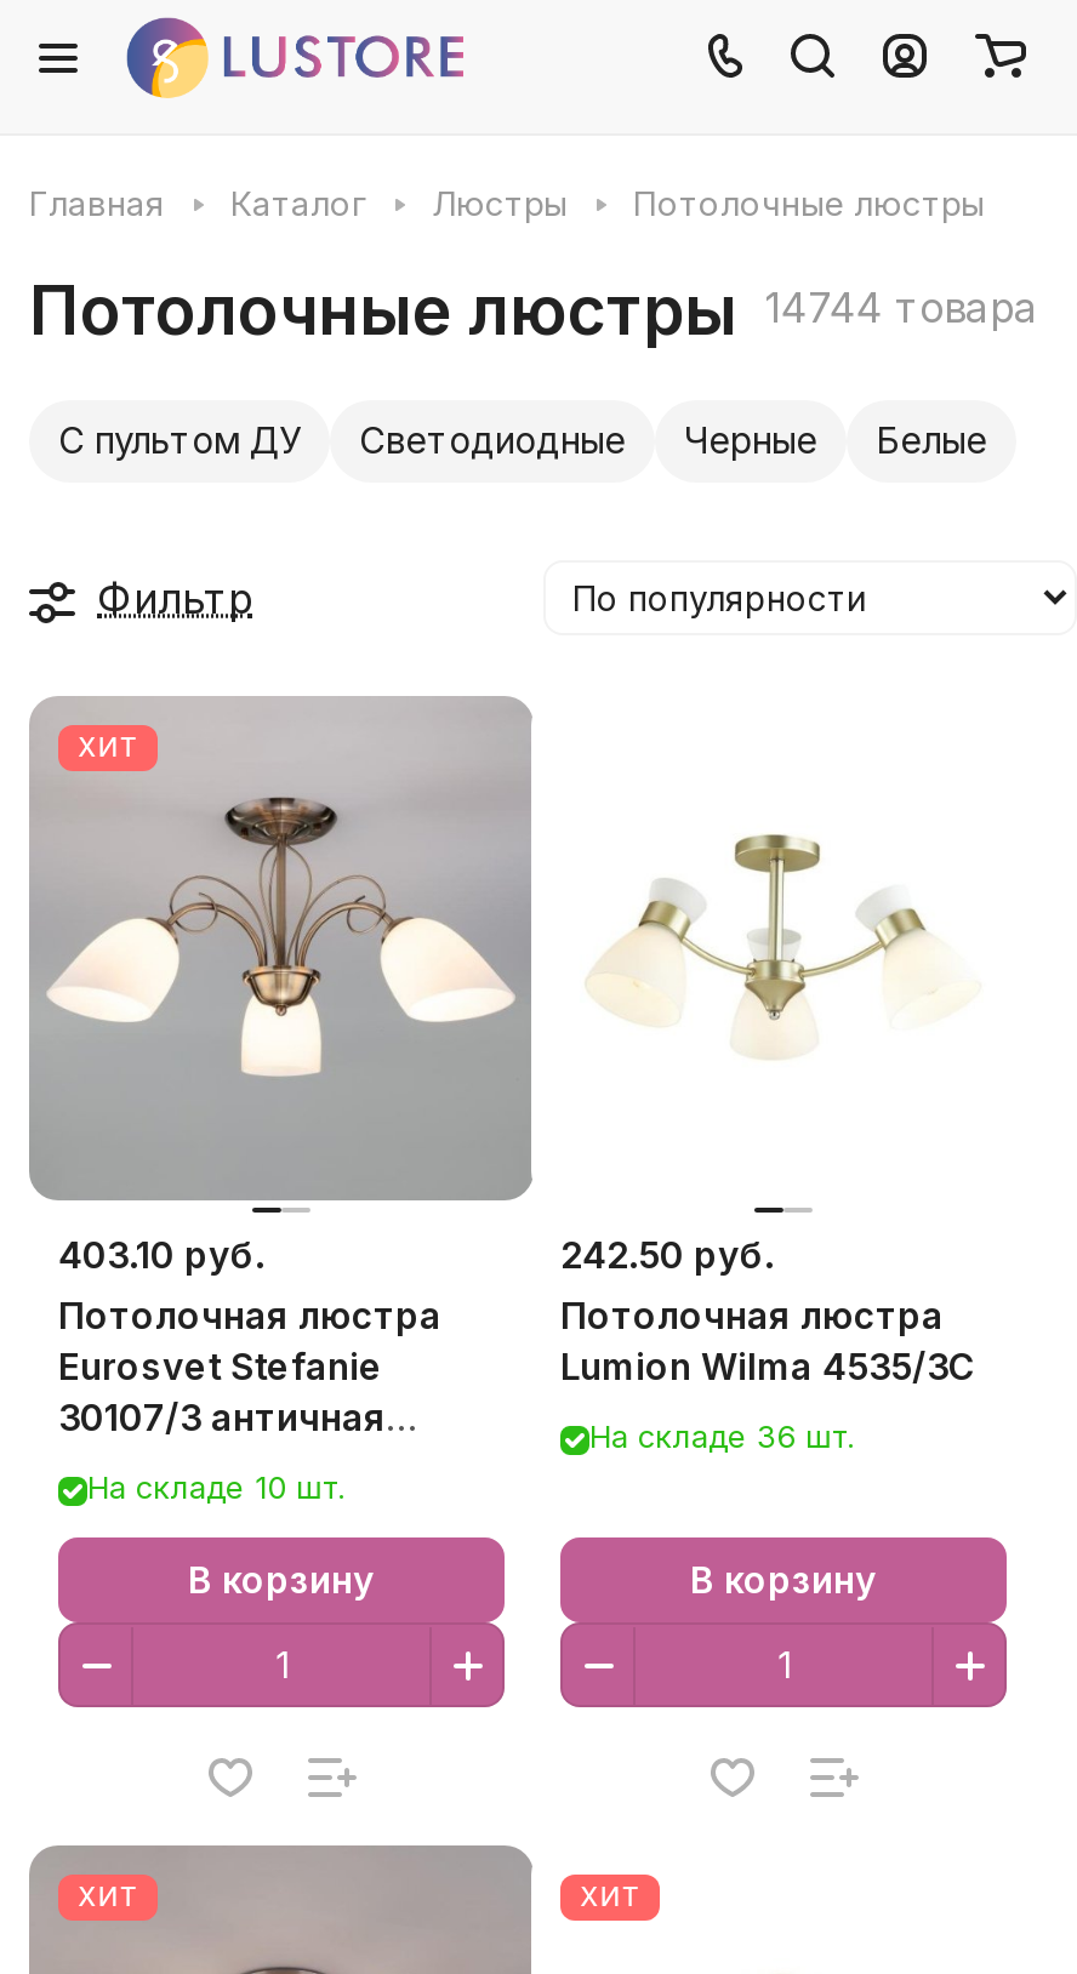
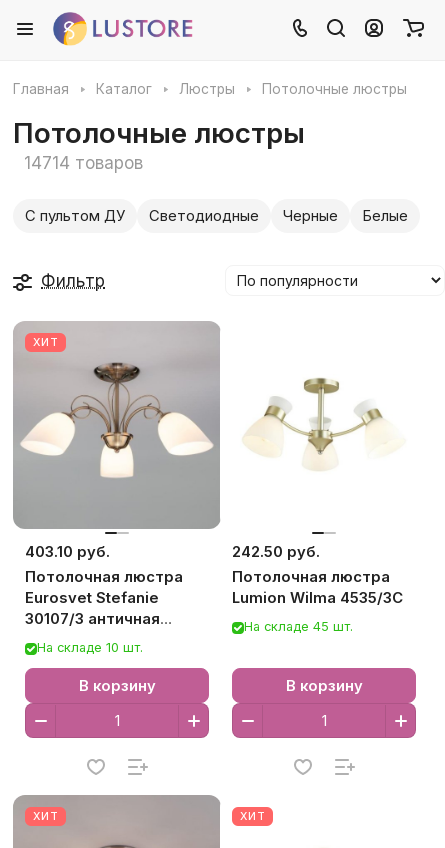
[29,269,1038,352] Потолочные люстры 14744 товара -> [13,116,305,173] Потолочные люстры | 14714 товаров
[589,1419,854,1455] На складе 36 шт. -> [244,619,353,634] На складе 45 шт.

